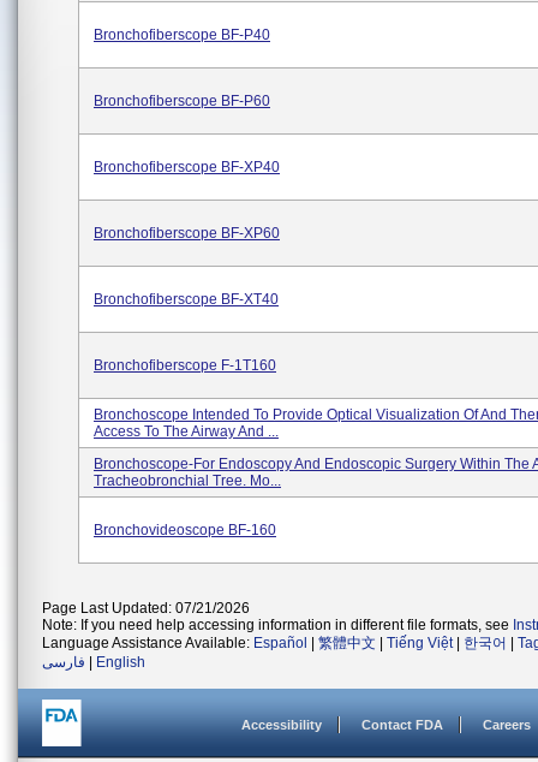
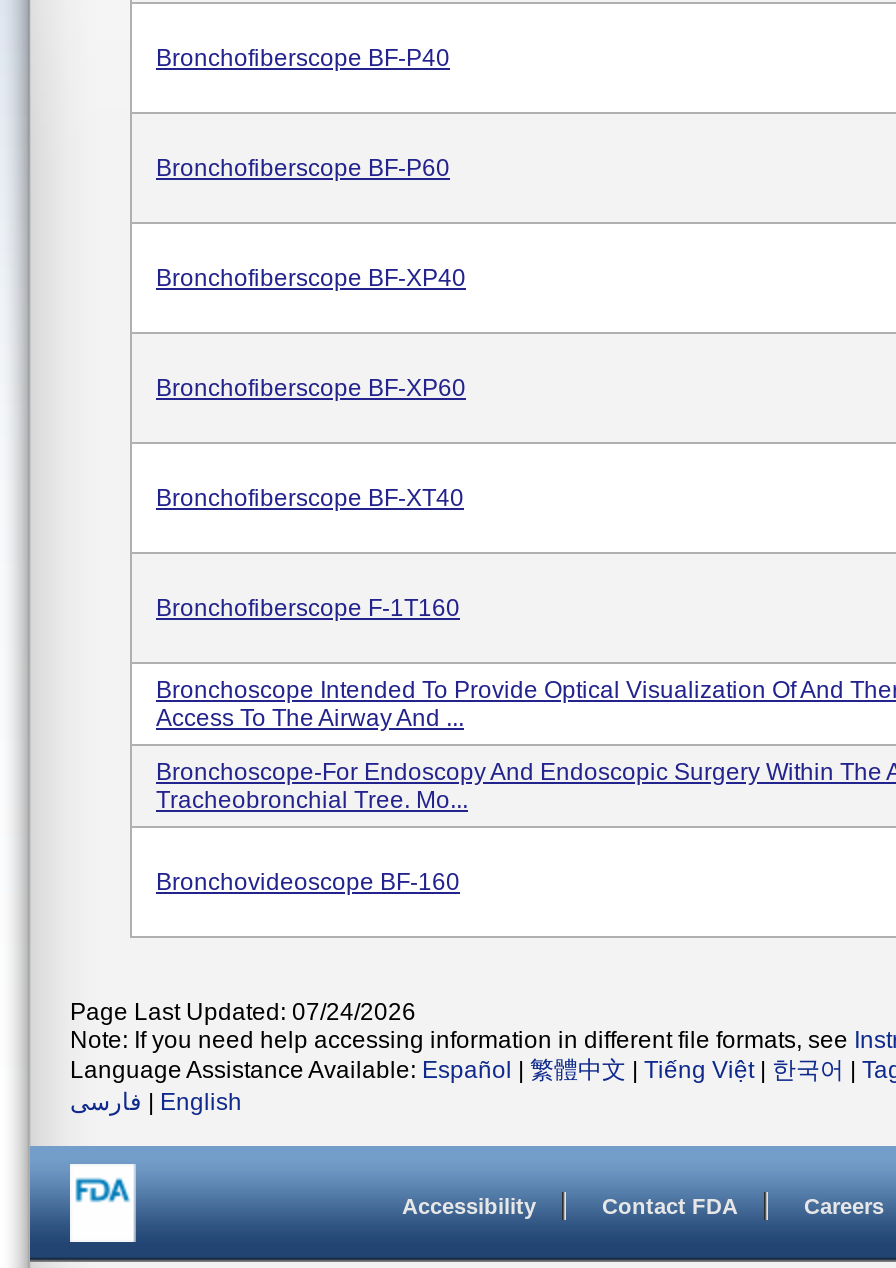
[42,600,250,617] Page Last Updated: 07/21/2026 -> [70,998,416,1026] Page Last Updated: 07/24/2026

